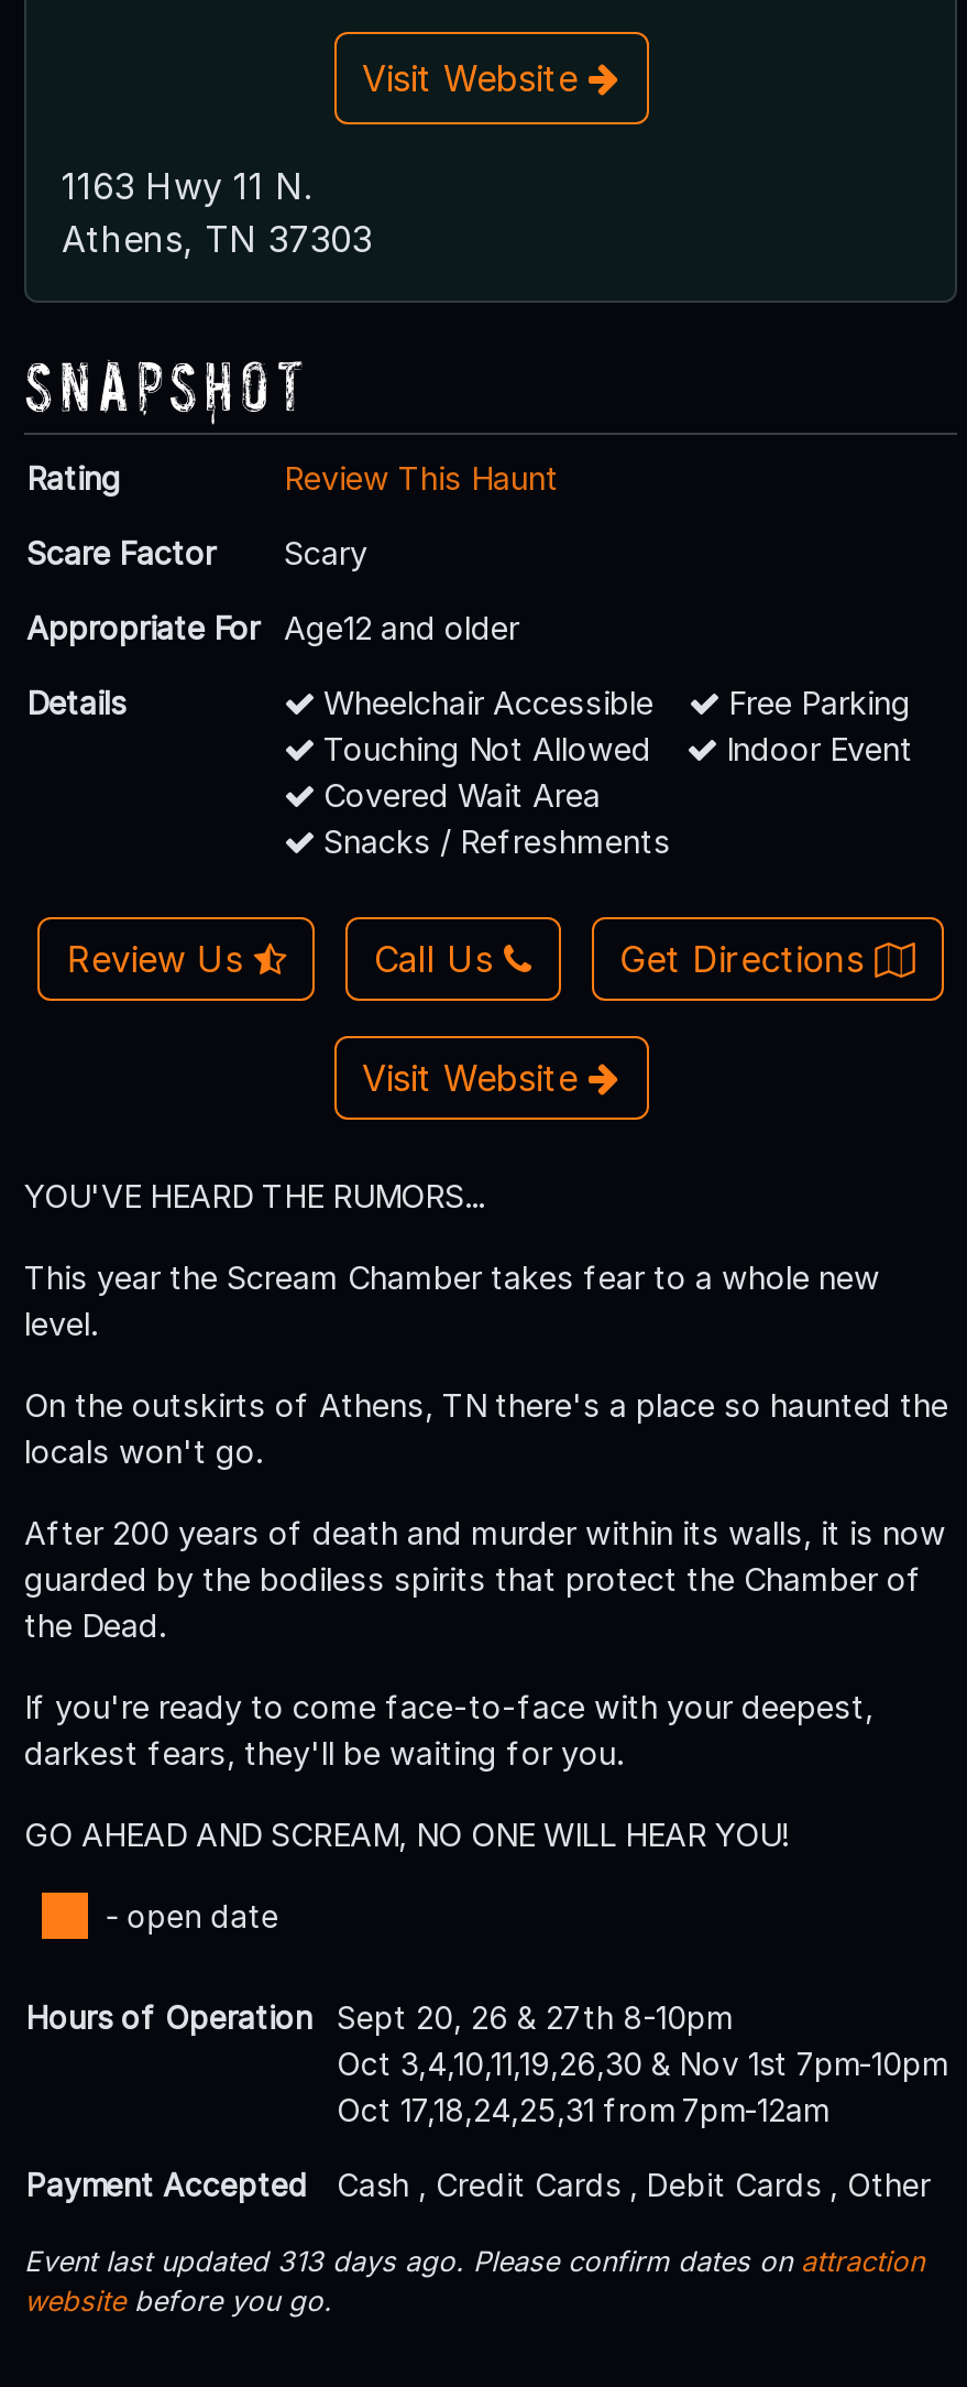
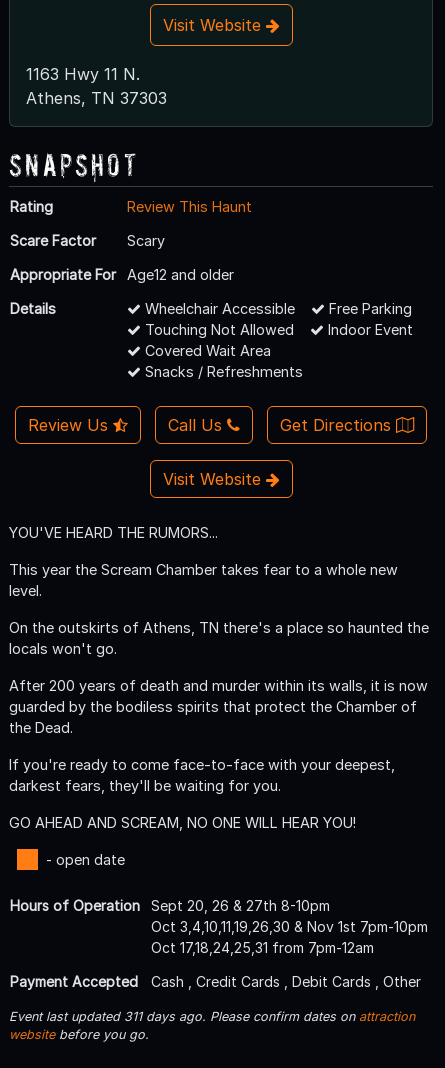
[24,2245,924,2278] Event last updated 313 days ago. Please confirm dates on attraction -> [9,1009,415,1024] Event last updated 311 days ago. Please confirm dates on attraction

